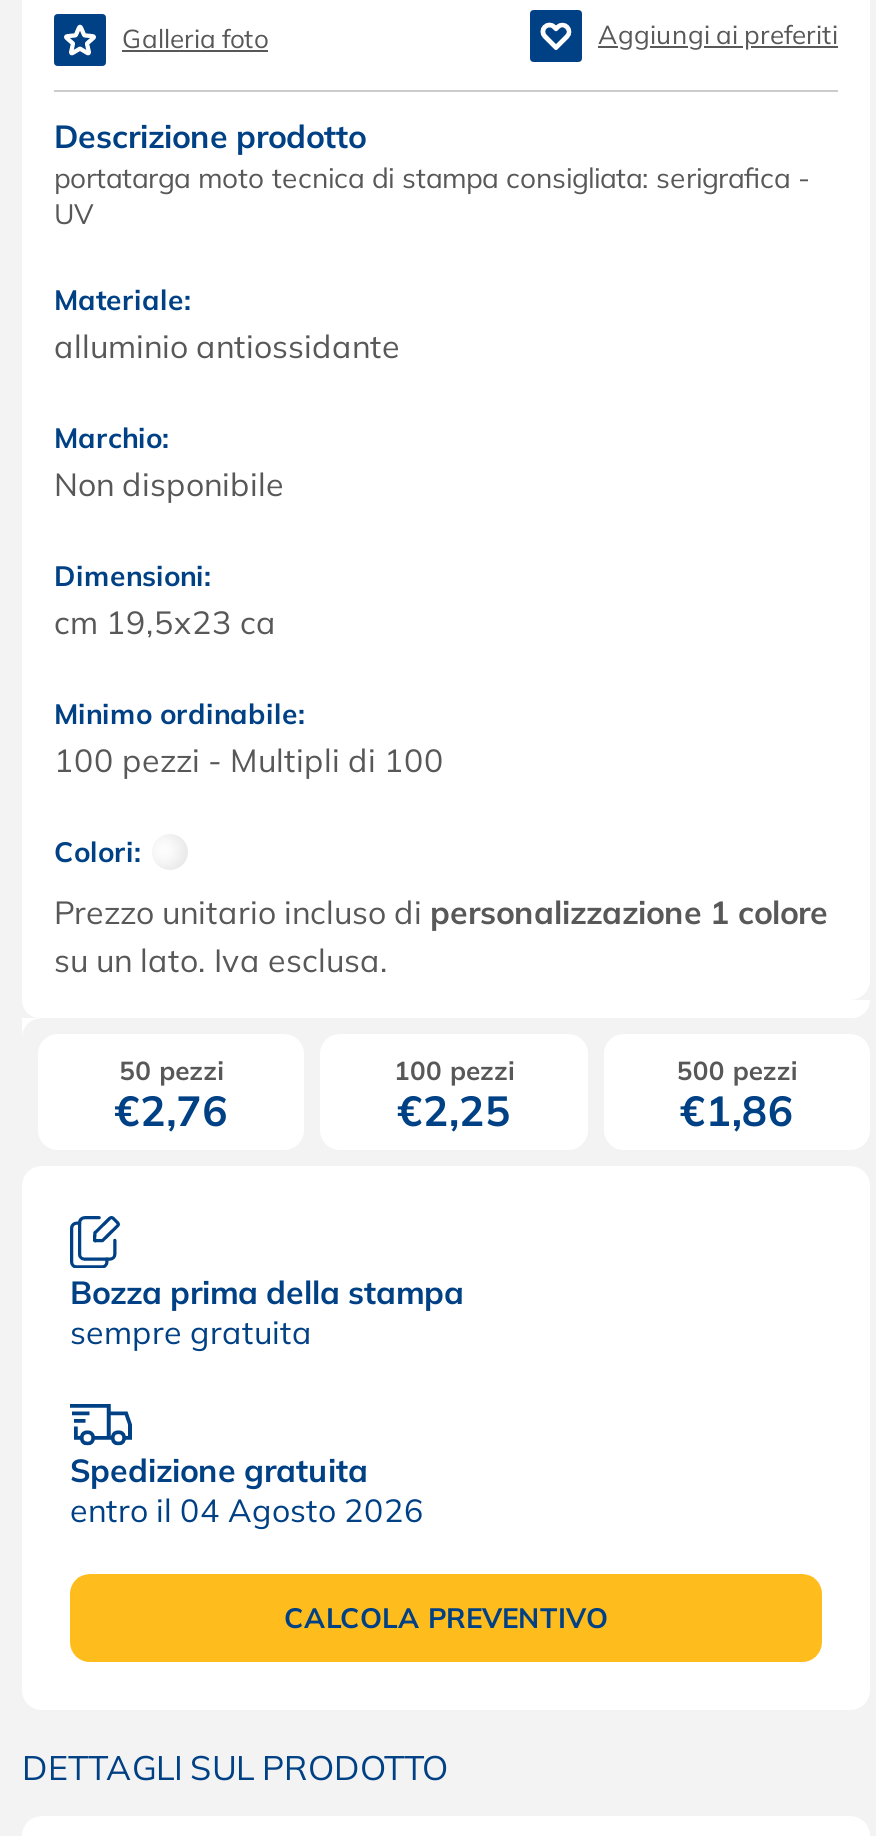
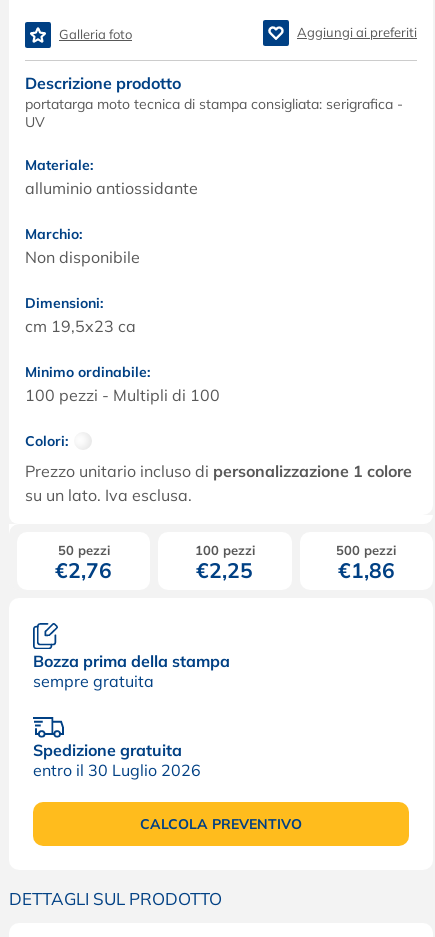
[70,1490,424,1530] entro il 04 Agosto 2026 -> [33,760,201,780] entro il 30 Luglio 2026

